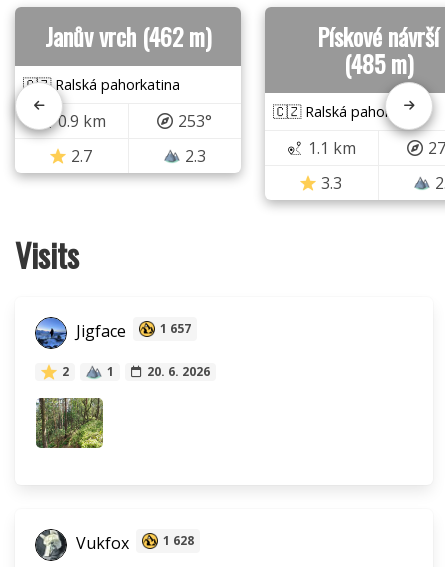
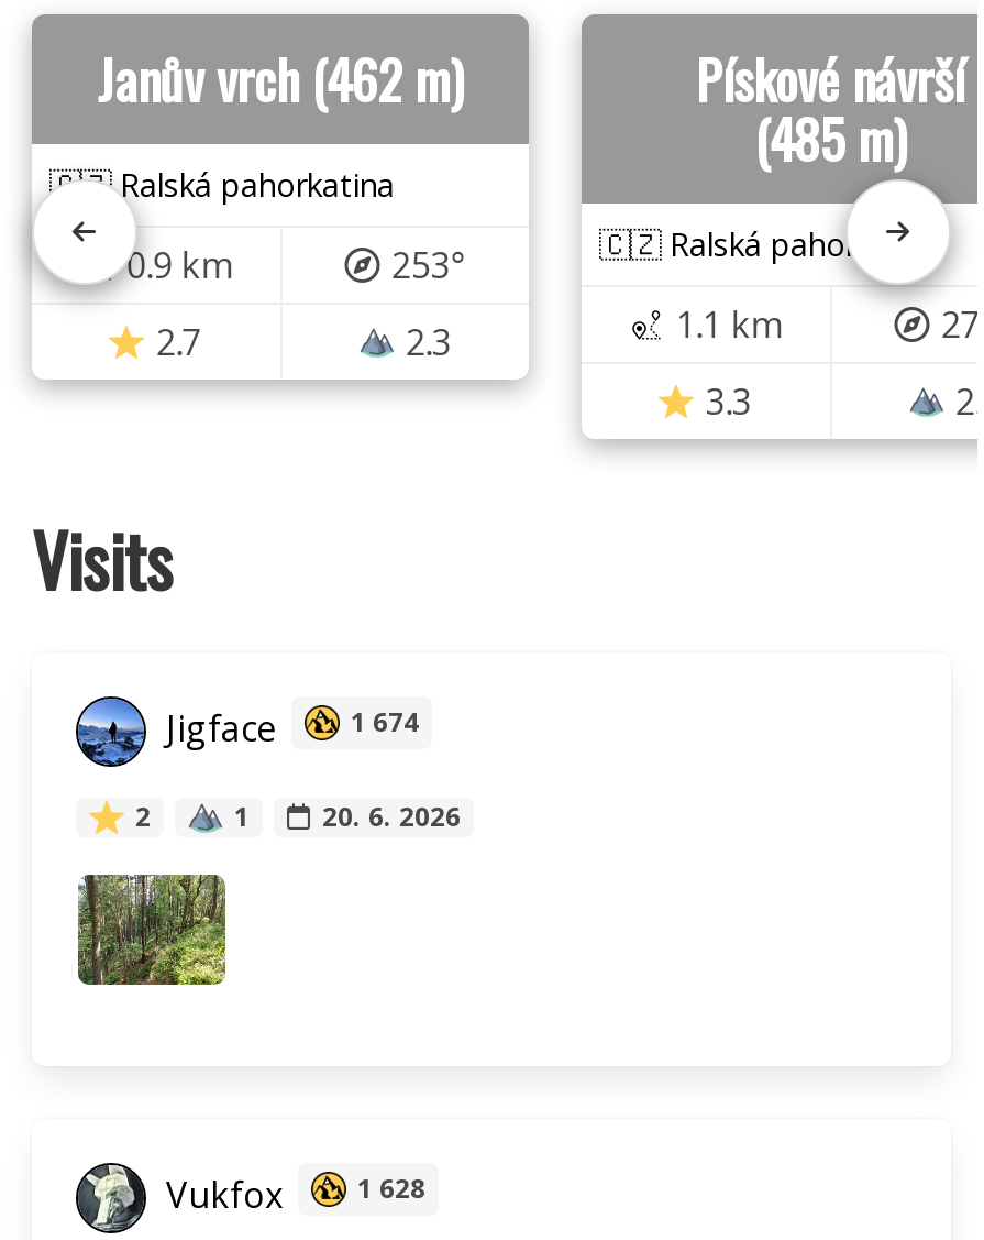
[72,320,191,342] Jigface 1 657 -> [157,703,419,751] Jigface 1 674

